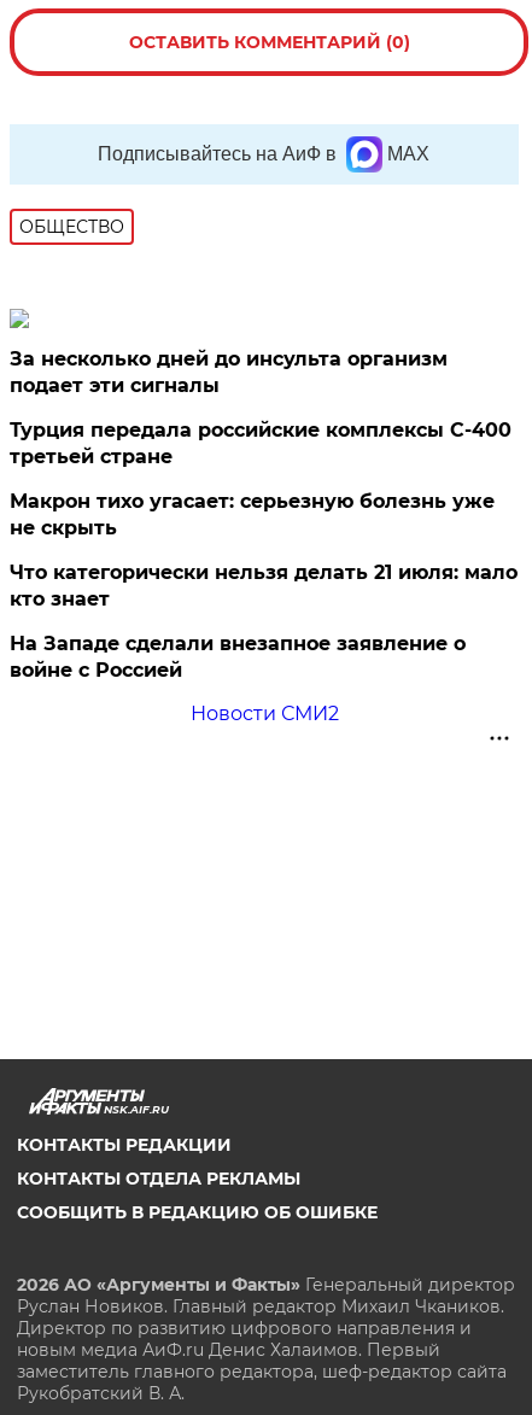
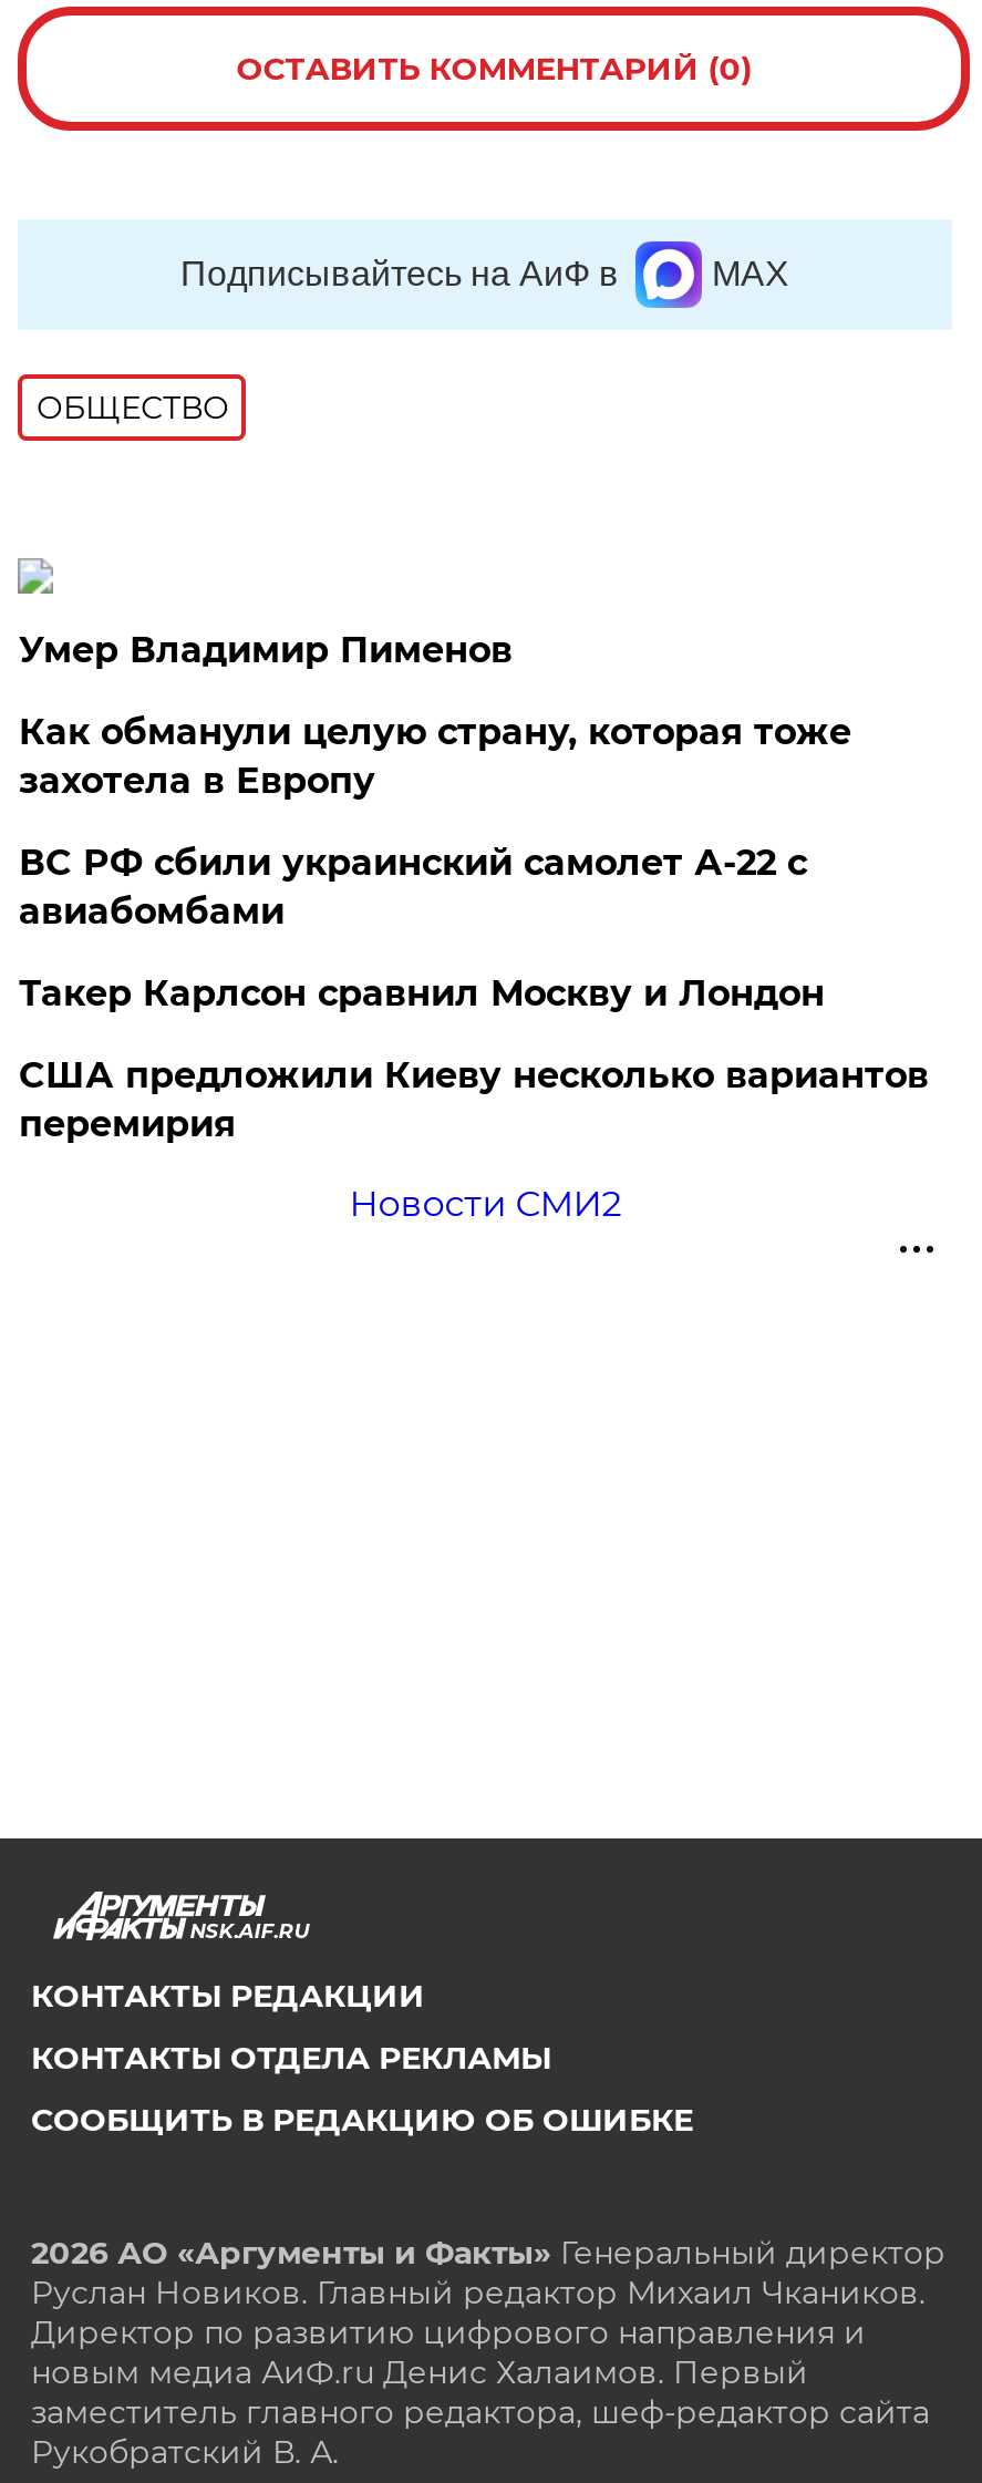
[10,348,448,397] За несколько дней до инсульта организм | подает эти сигналы -> [19,629,512,672] Умер Владимир Пименов
[10,419,512,468] Турция передала российские комплексы С-400 | третьей стране -> [19,711,851,802] Как обманули целую страну, которая тоже | захотела в Европу
[10,490,495,539] Макрон тихо угасает: серьезную болезнь уже | не скрыть -> [19,842,807,933] ВС РФ сбили украинский самолет А-22 с | авиабомбами
[10,561,518,611] Что категорически нельзя делать 21 июля: мало | кто знает -> [19,973,825,1015] Такер Карлсон сравнил Москву и Лондон
[10,632,466,682] На Западе сделали внезапное заявление о | войне с Россией -> [19,1055,929,1146] США предложили Киеву несколько вариантов | перемирия

